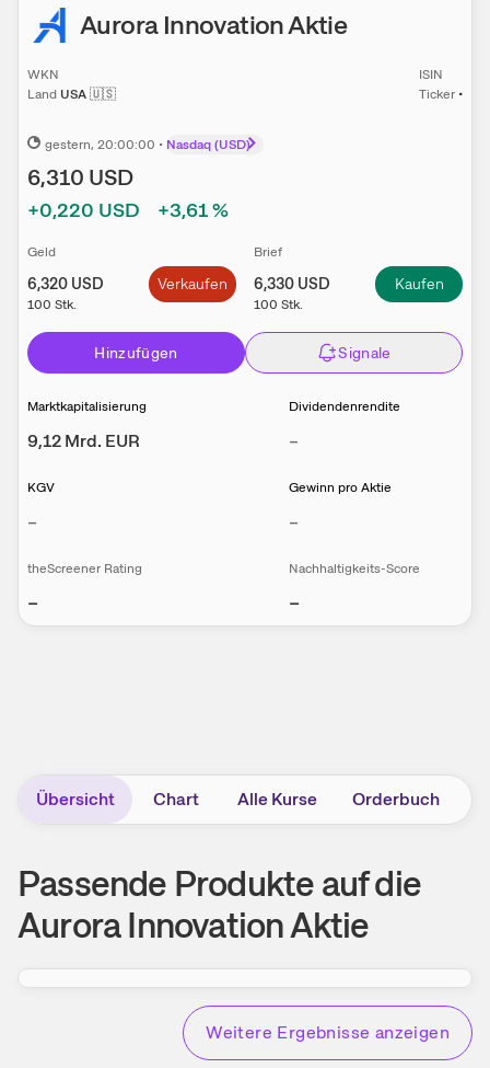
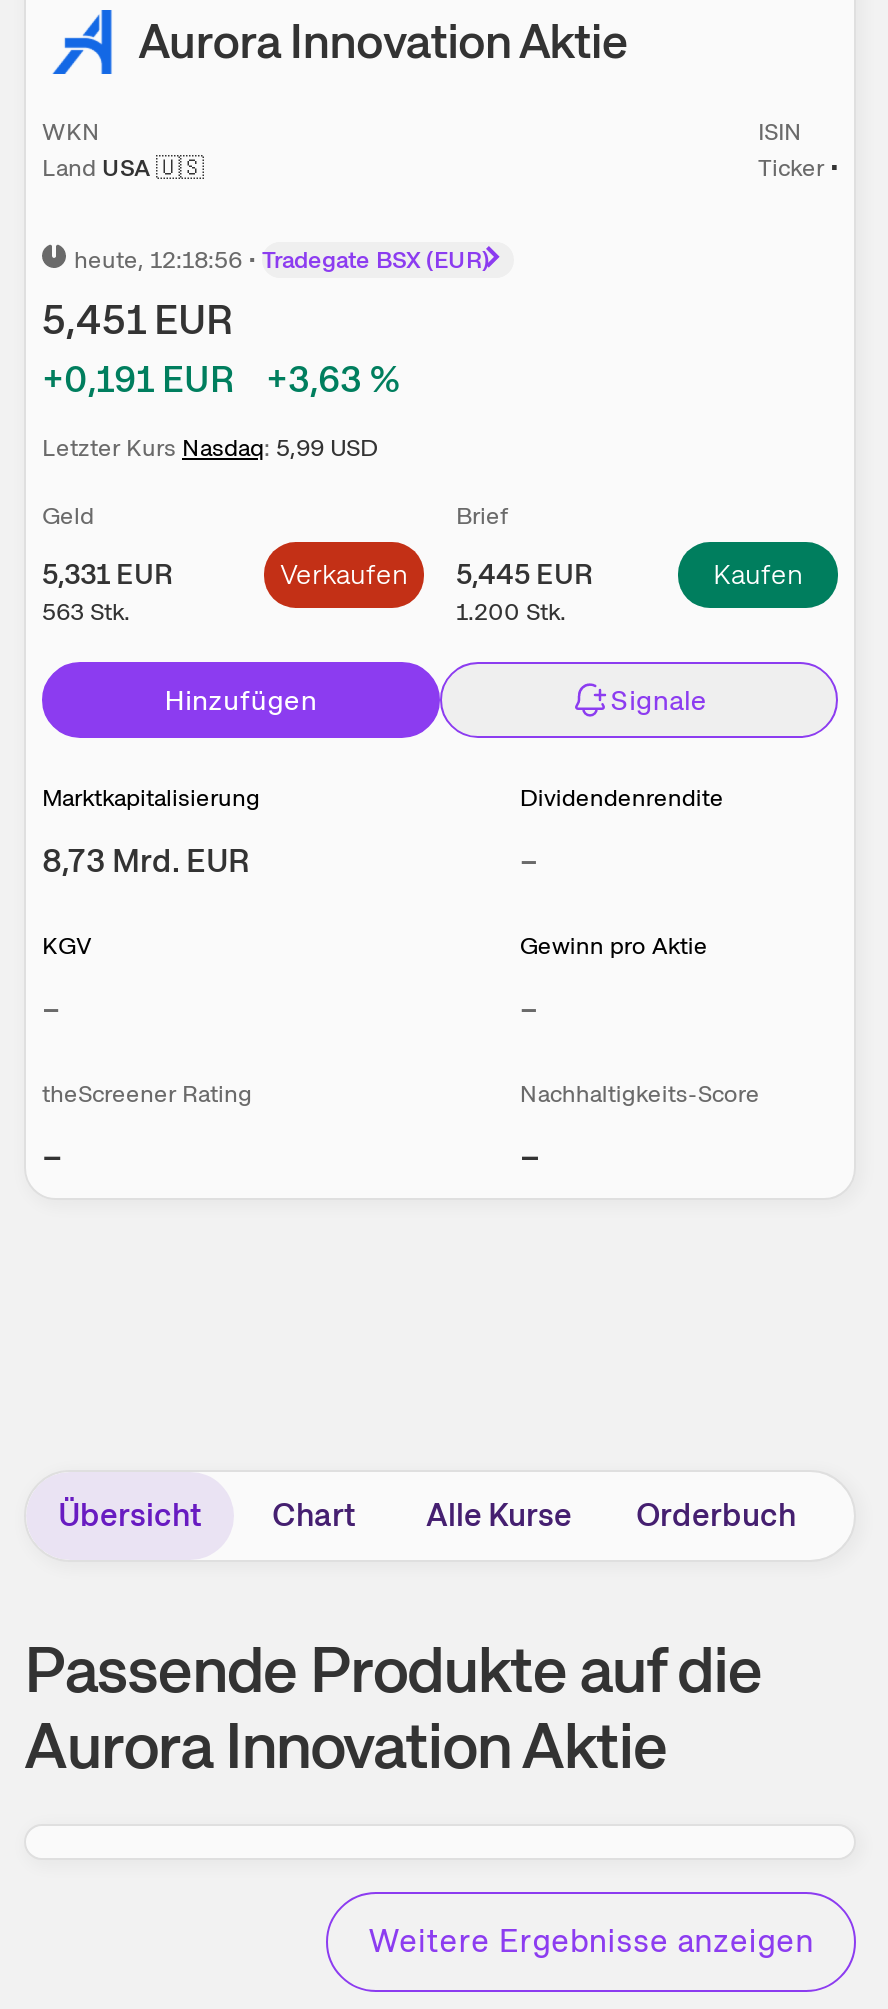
[27,136,250,223] gestern, 20:00:00 • Nasdaq (USD) | 6,310 USD | +0,220 USD | +3,61 % -> [42,244,490,464] heute, 12:18:56 • Tradegate BSX (EUR) | 5,451 EUR | +0,191 EUR | +3,63 % | Letzter Kurs Nasdaq: 5,99 USD
[27,274,104,313] 6,320 USD | 100 Stk. -> [42,556,172,628] 5,331 EUR | 563 Stk.
[254,274,330,313] 6,330 USD | 100 Stk. -> [456,556,592,628] 5,445 EUR | 1.200 Stk.
[27,430,140,453] 9,12 Mrd. EUR -> [42,840,250,882] 8,73 Mrd. EUR

